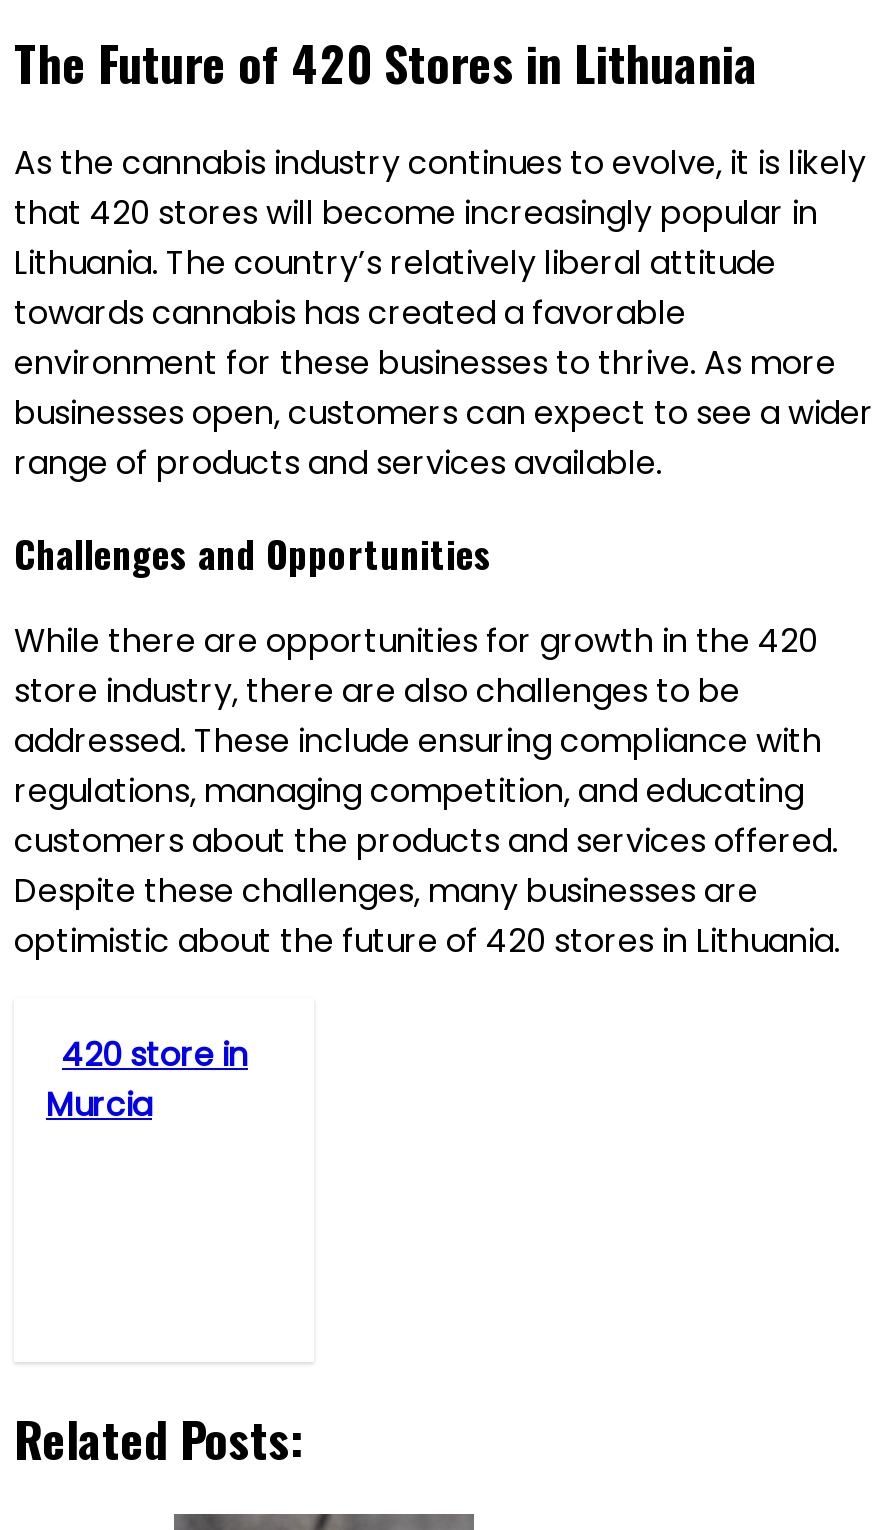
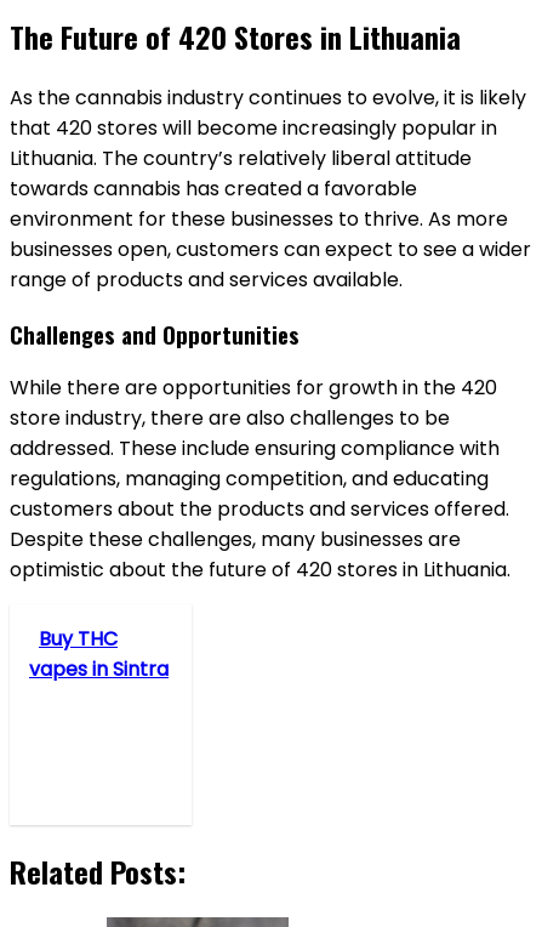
[46,1032,248,1128] 420 store in | Murcia -> [29,625,169,683] Buy THC | vapes in Sintra

